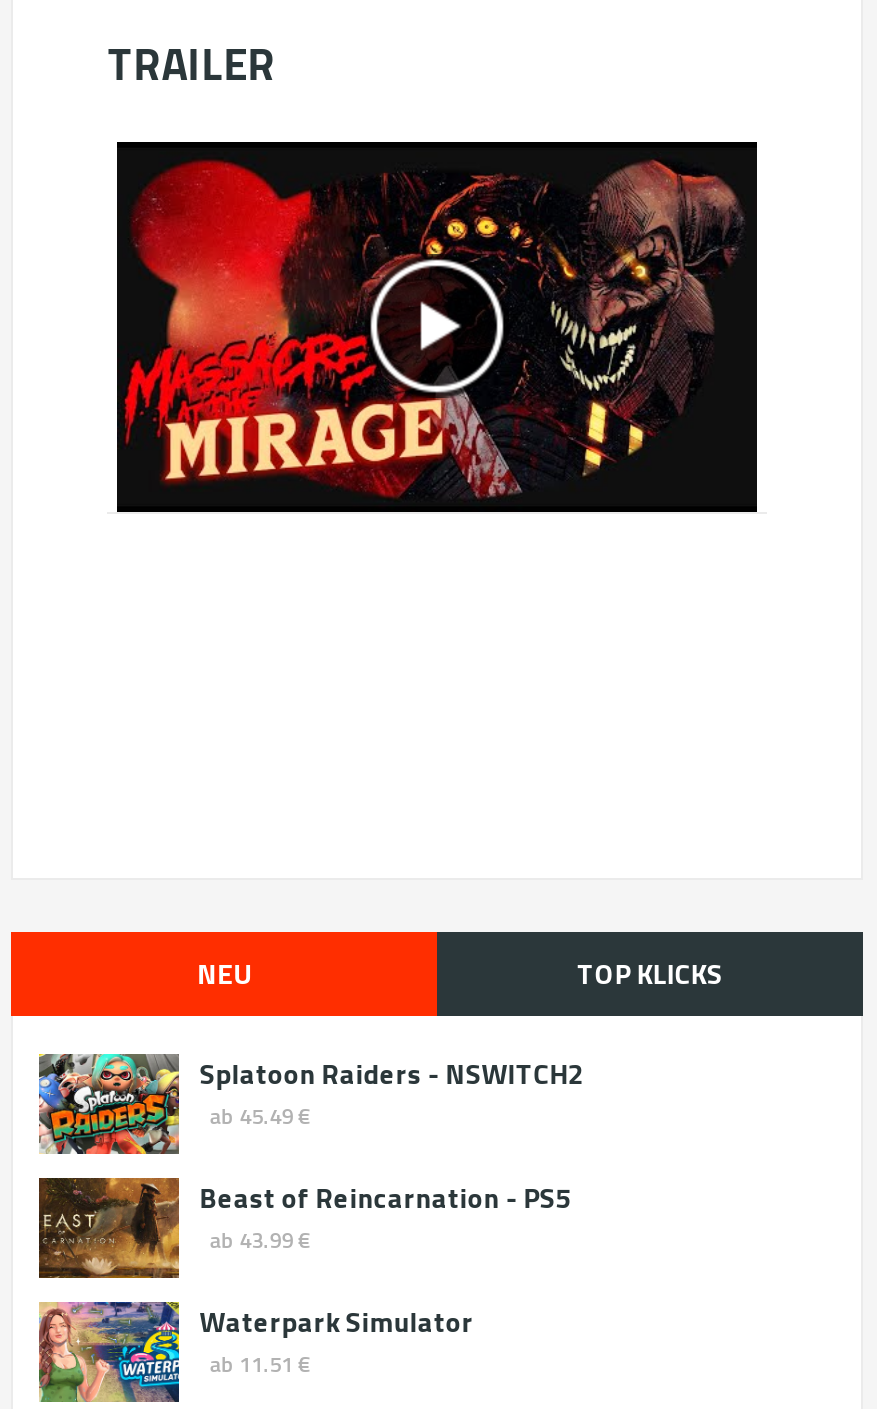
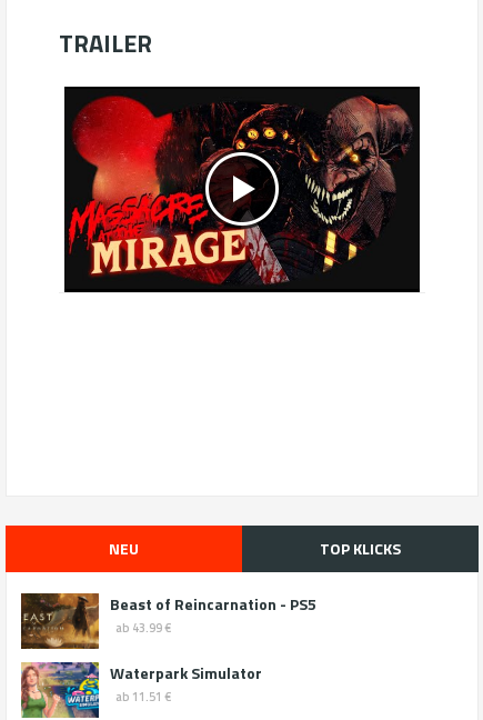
[37,1052,583,1156] [image] | Splatoon Raiders - NSWITCH2 | ab 45.49 € -> none

